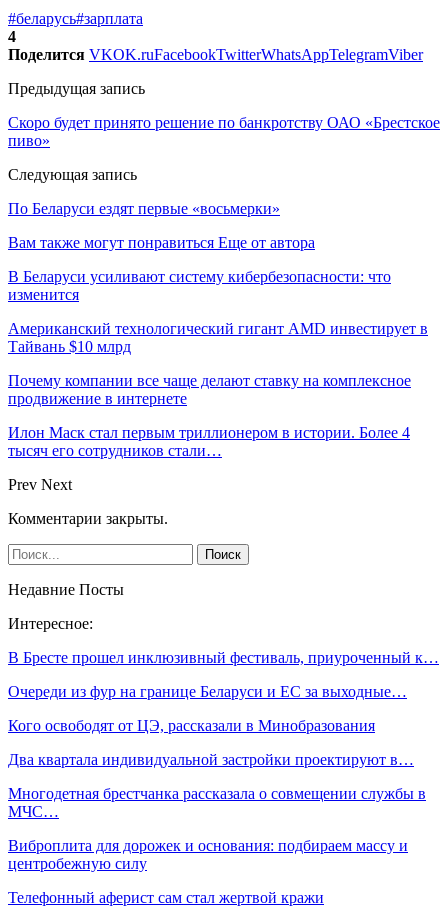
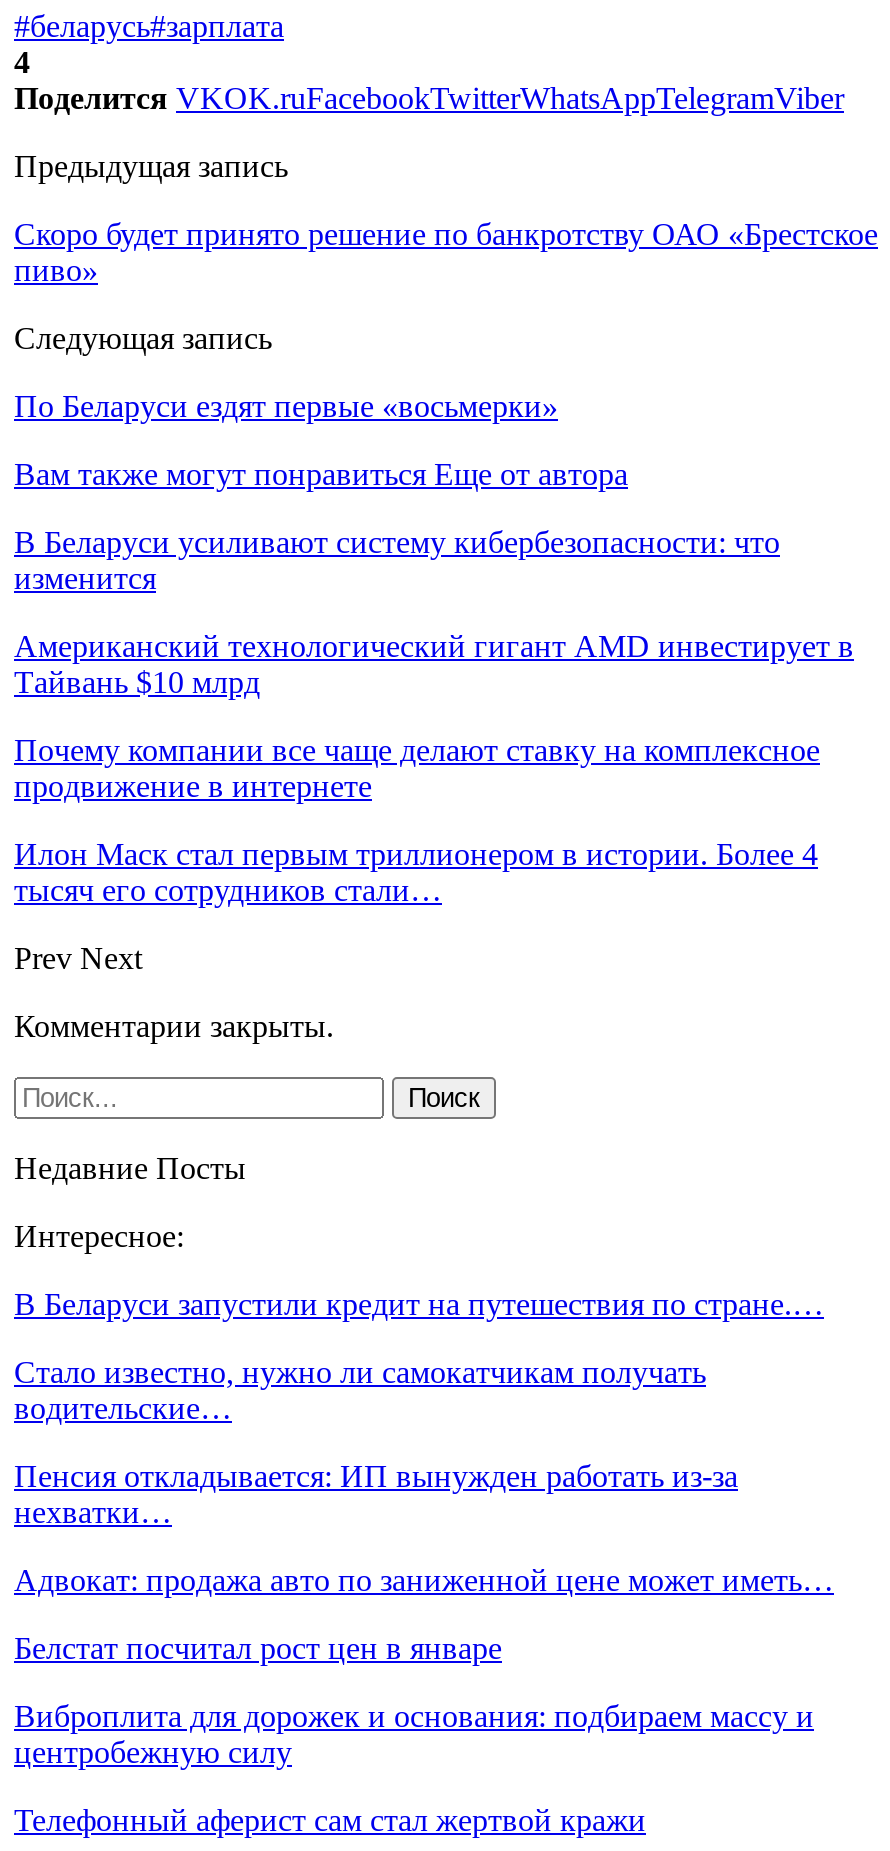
[8,649,439,666] В Бресте прошел инклюзивный фестиваль, приуроченный к… -> [14,1287,824,1321] В Беларуси запустили кредит на путешествия по стране.…
[8,683,407,700] Очереди из фур на границе Беларуси и ЕС за выходные… -> [14,1355,706,1425] Стало известно, нужно ли самокатчикам получать | водительские…
[8,717,375,734] Кого освободят от ЦЭ, рассказали в Минобразования -> [14,1459,738,1529] Пенсия откладывается: ИП вынужден работать из-за | нехватки…
[8,751,414,768] Два квартала индивидуальной застройки проектируют в… -> [14,1563,834,1597] Адвокат: продажа авто по заниженной цене может иметь…
[8,785,426,820] Многодетная брестчанка рассказала о совмещении службы в | МЧС… -> [14,1631,502,1665] Белстат посчитал рост цен в январе

